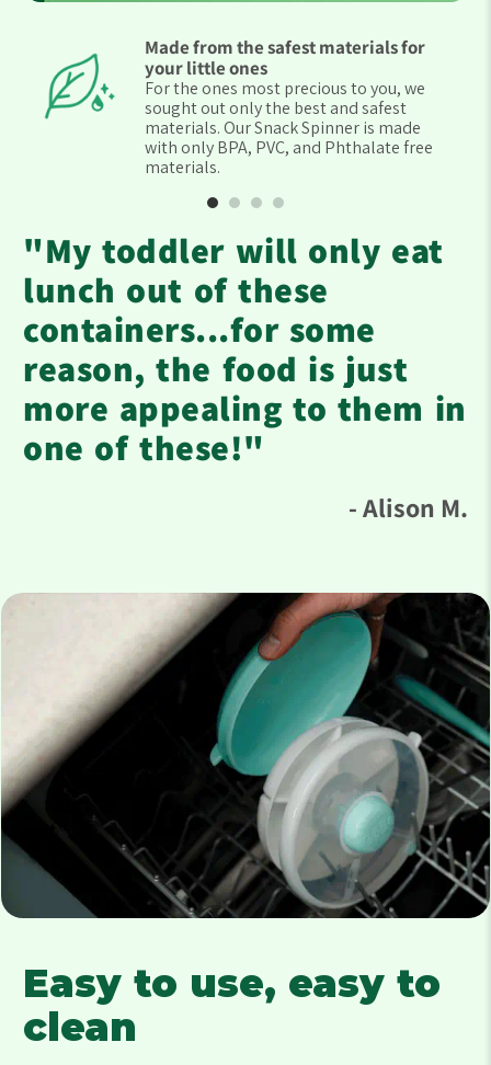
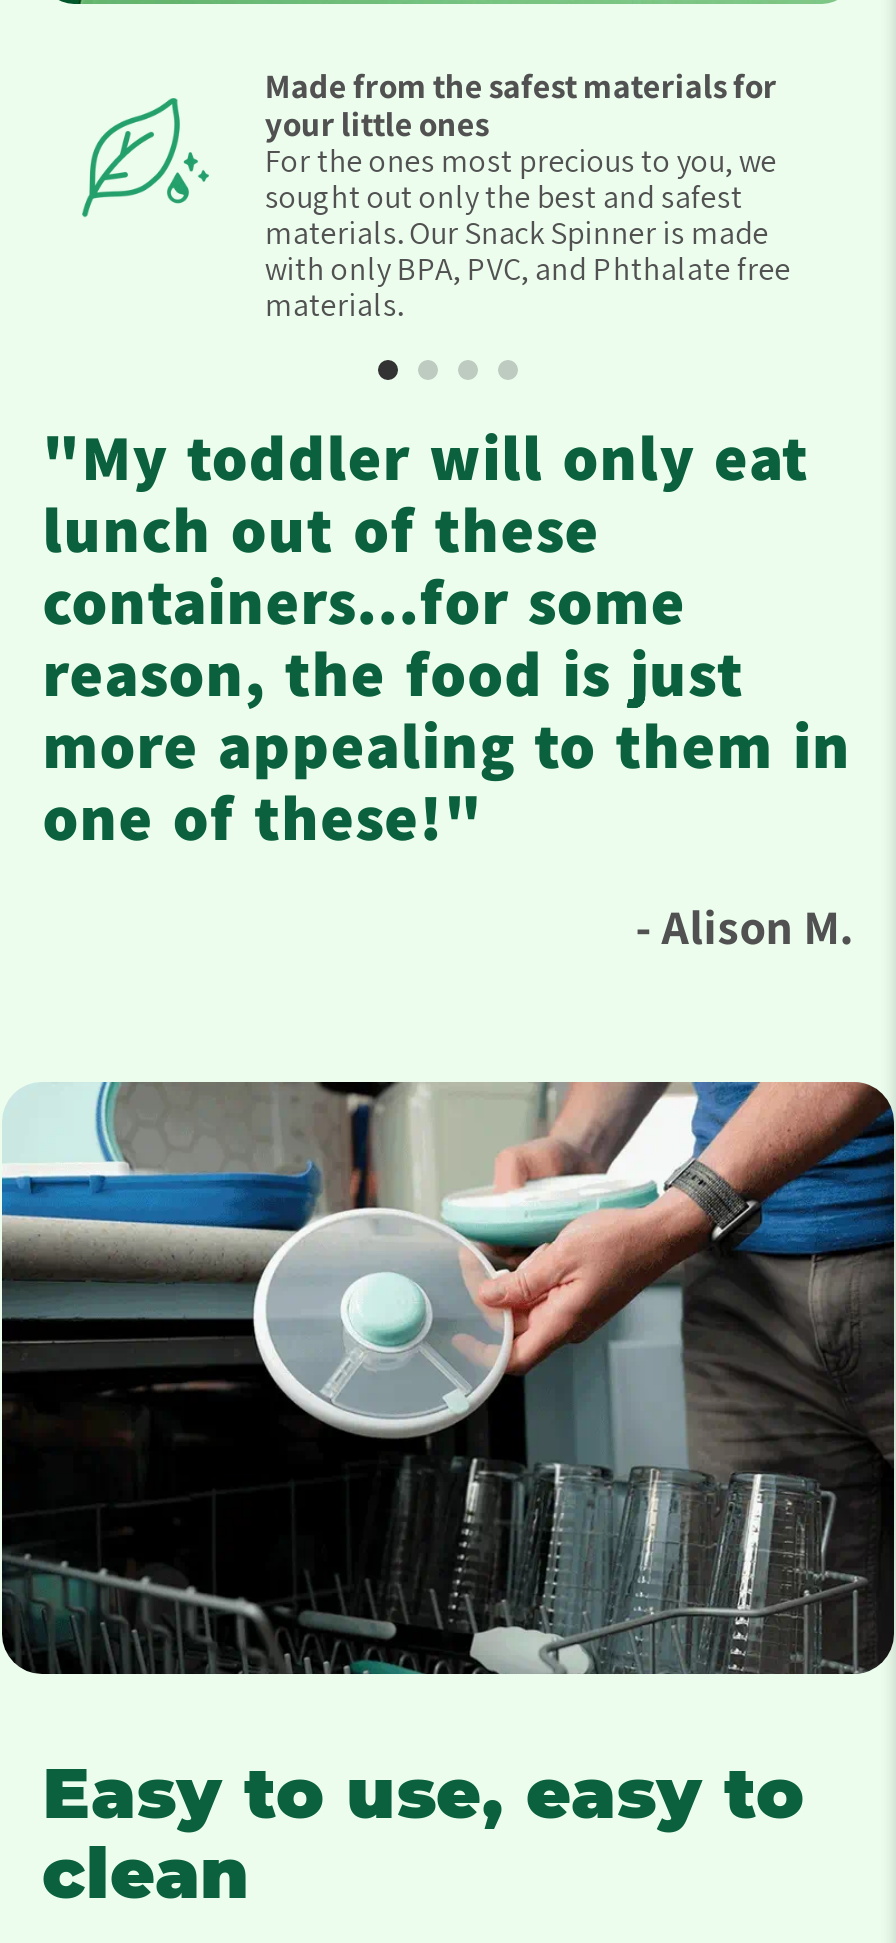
[3,592,488,919] [image] -> [6,1080,890,1676] [image]

